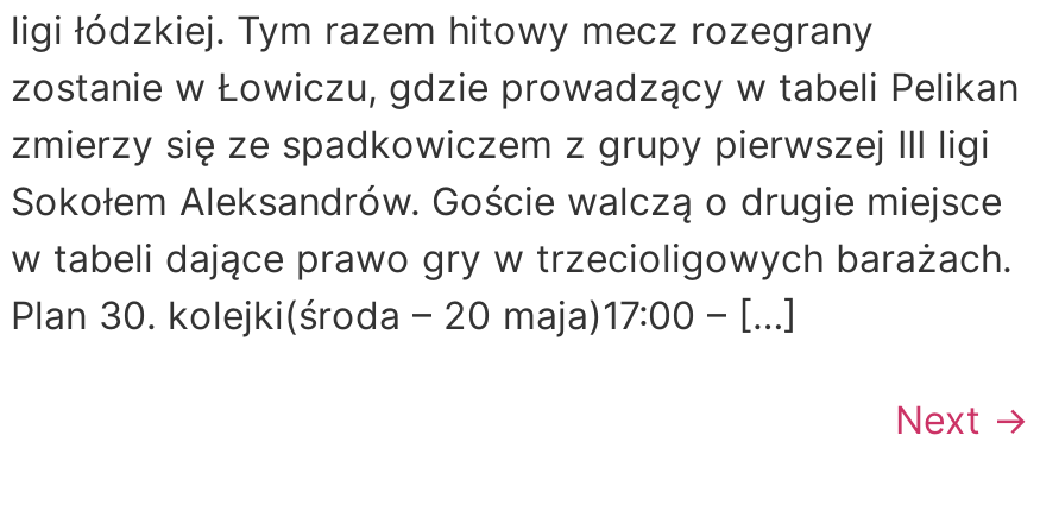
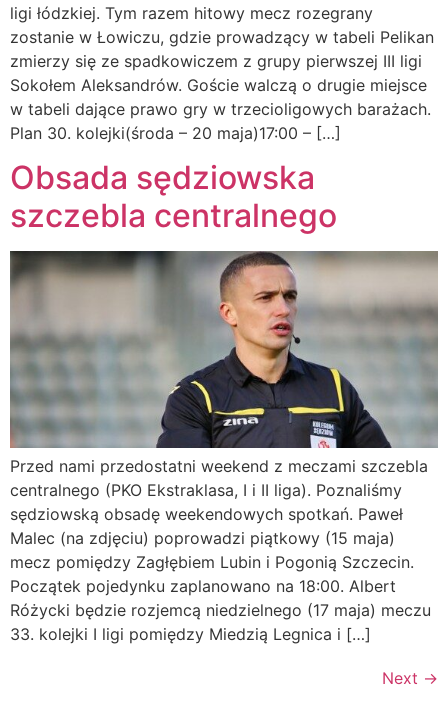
none -> [9,250,439,644] [image] | Przed nami przedostatni weekend z meczami szczebla | centralnego (PKO Ekstraklasa, I i II liga). Poznaliśmy | sędziowską obsadę weekendowych spotkań. Paweł | Malec (na zdjęciu) poprowadzi piątkowy (15 maja) | mecz pomiędzy Zagłębiem Lubin i Pogonią Szczecin. | Początek pojedynku zaplanowano na 18:00. Albert | Różycki będzie rozjemcą niedzielnego (17 maja) meczu | 33. kolejki I ligi pomiędzy Miedzią Legnica i […]
none -> [10,158,337,235] Obsada sędziowska | szczebla centralnego

